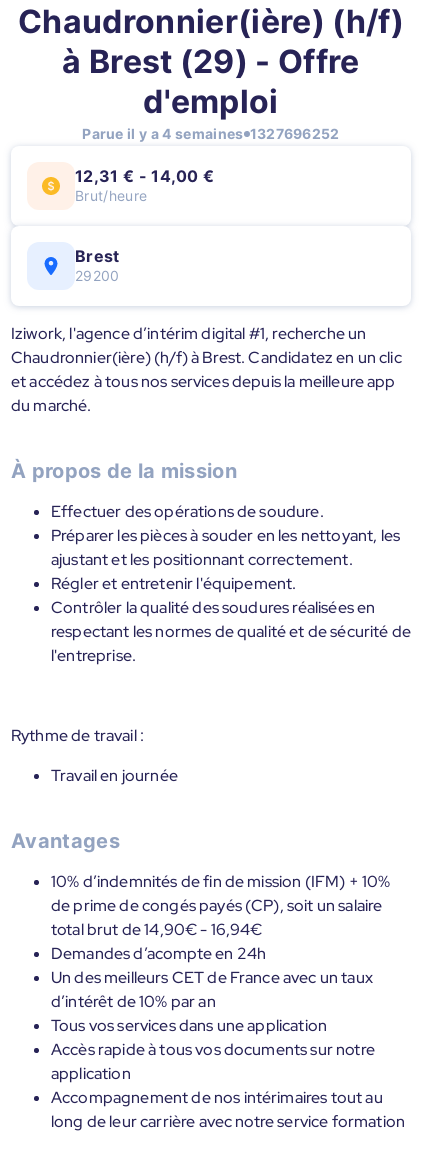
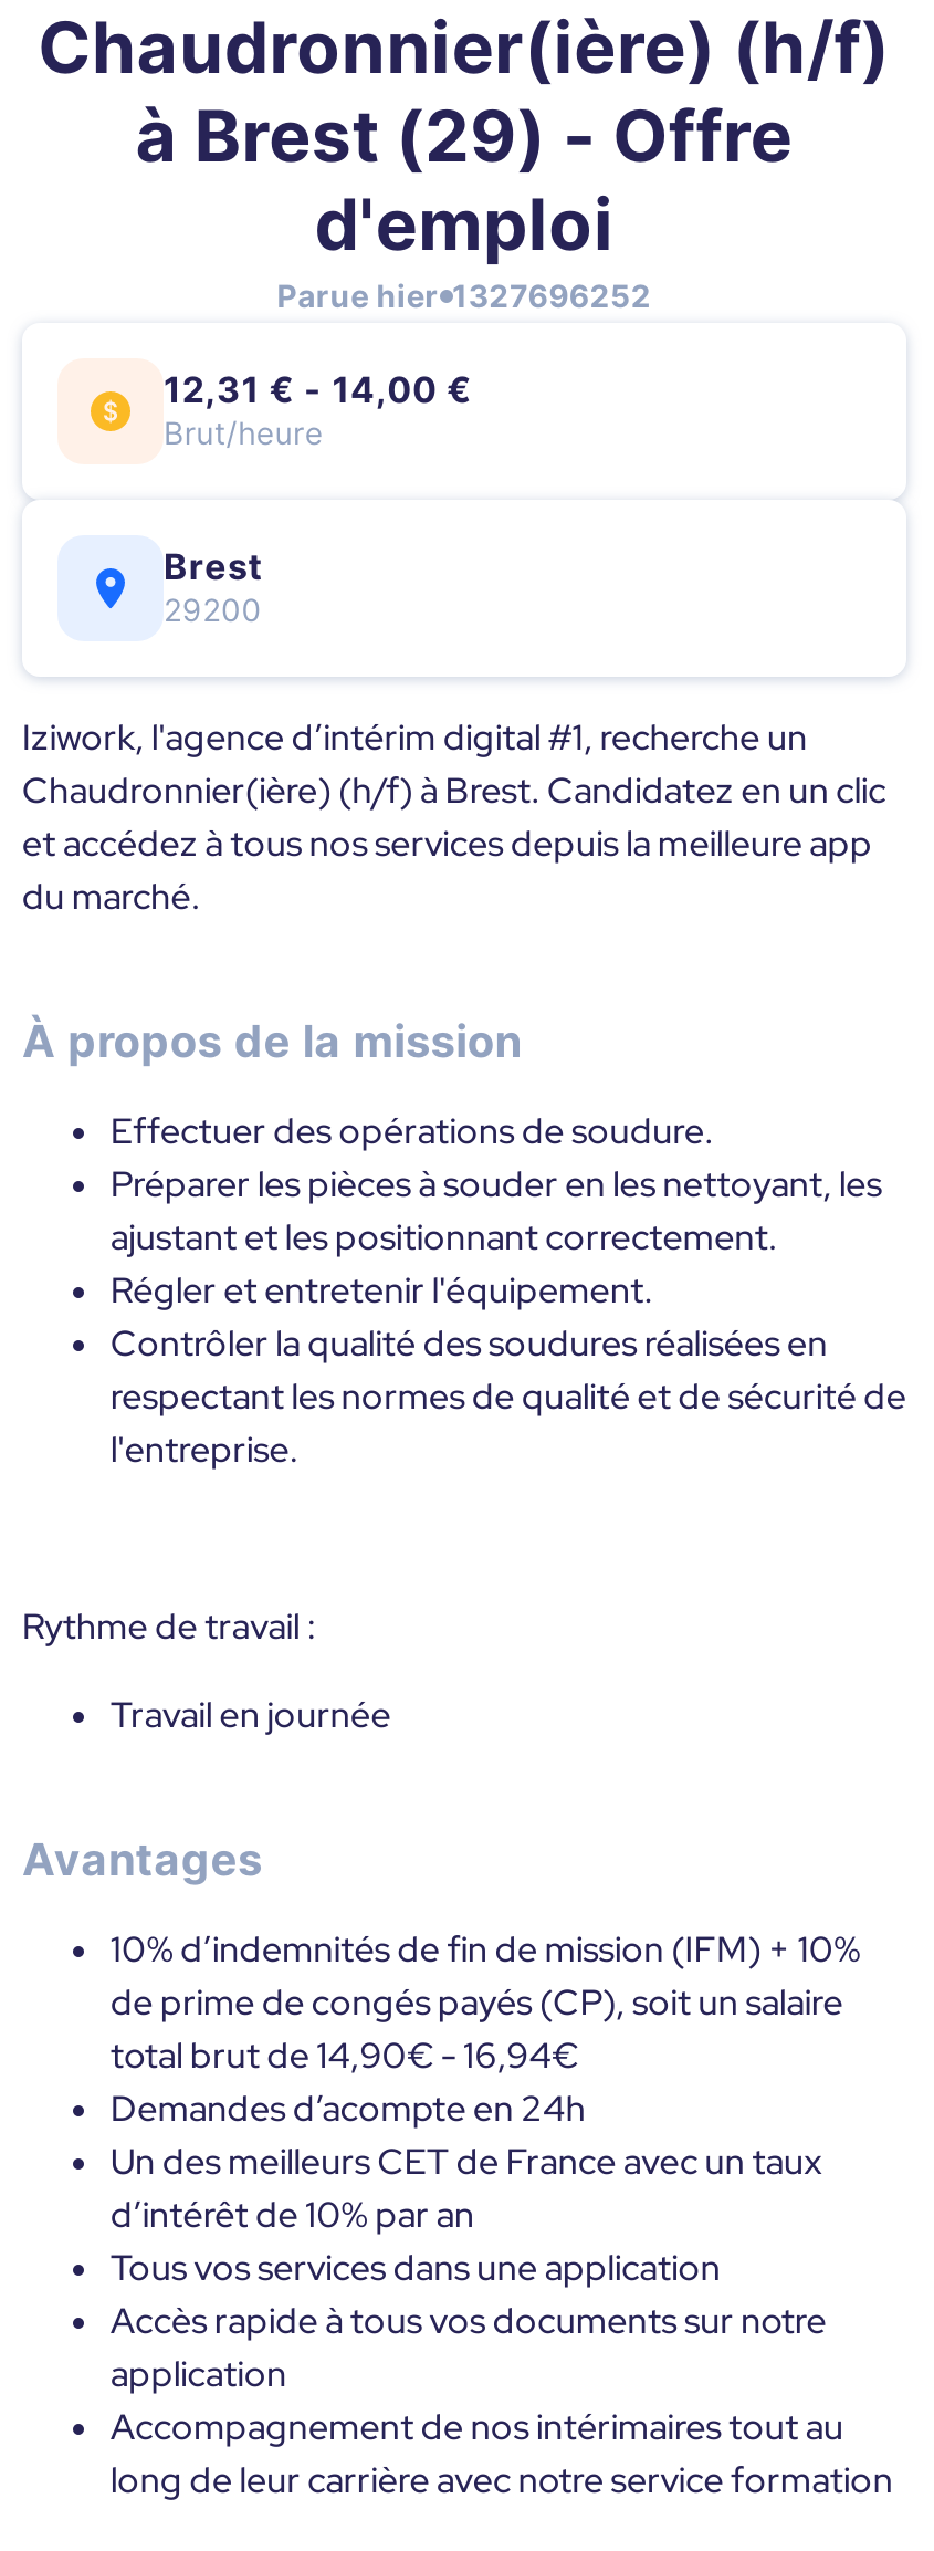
[82,125,340,142] Parue il y a 4 semaines 1327696252 -> [277,276,651,314] Parue hier 1327696252

